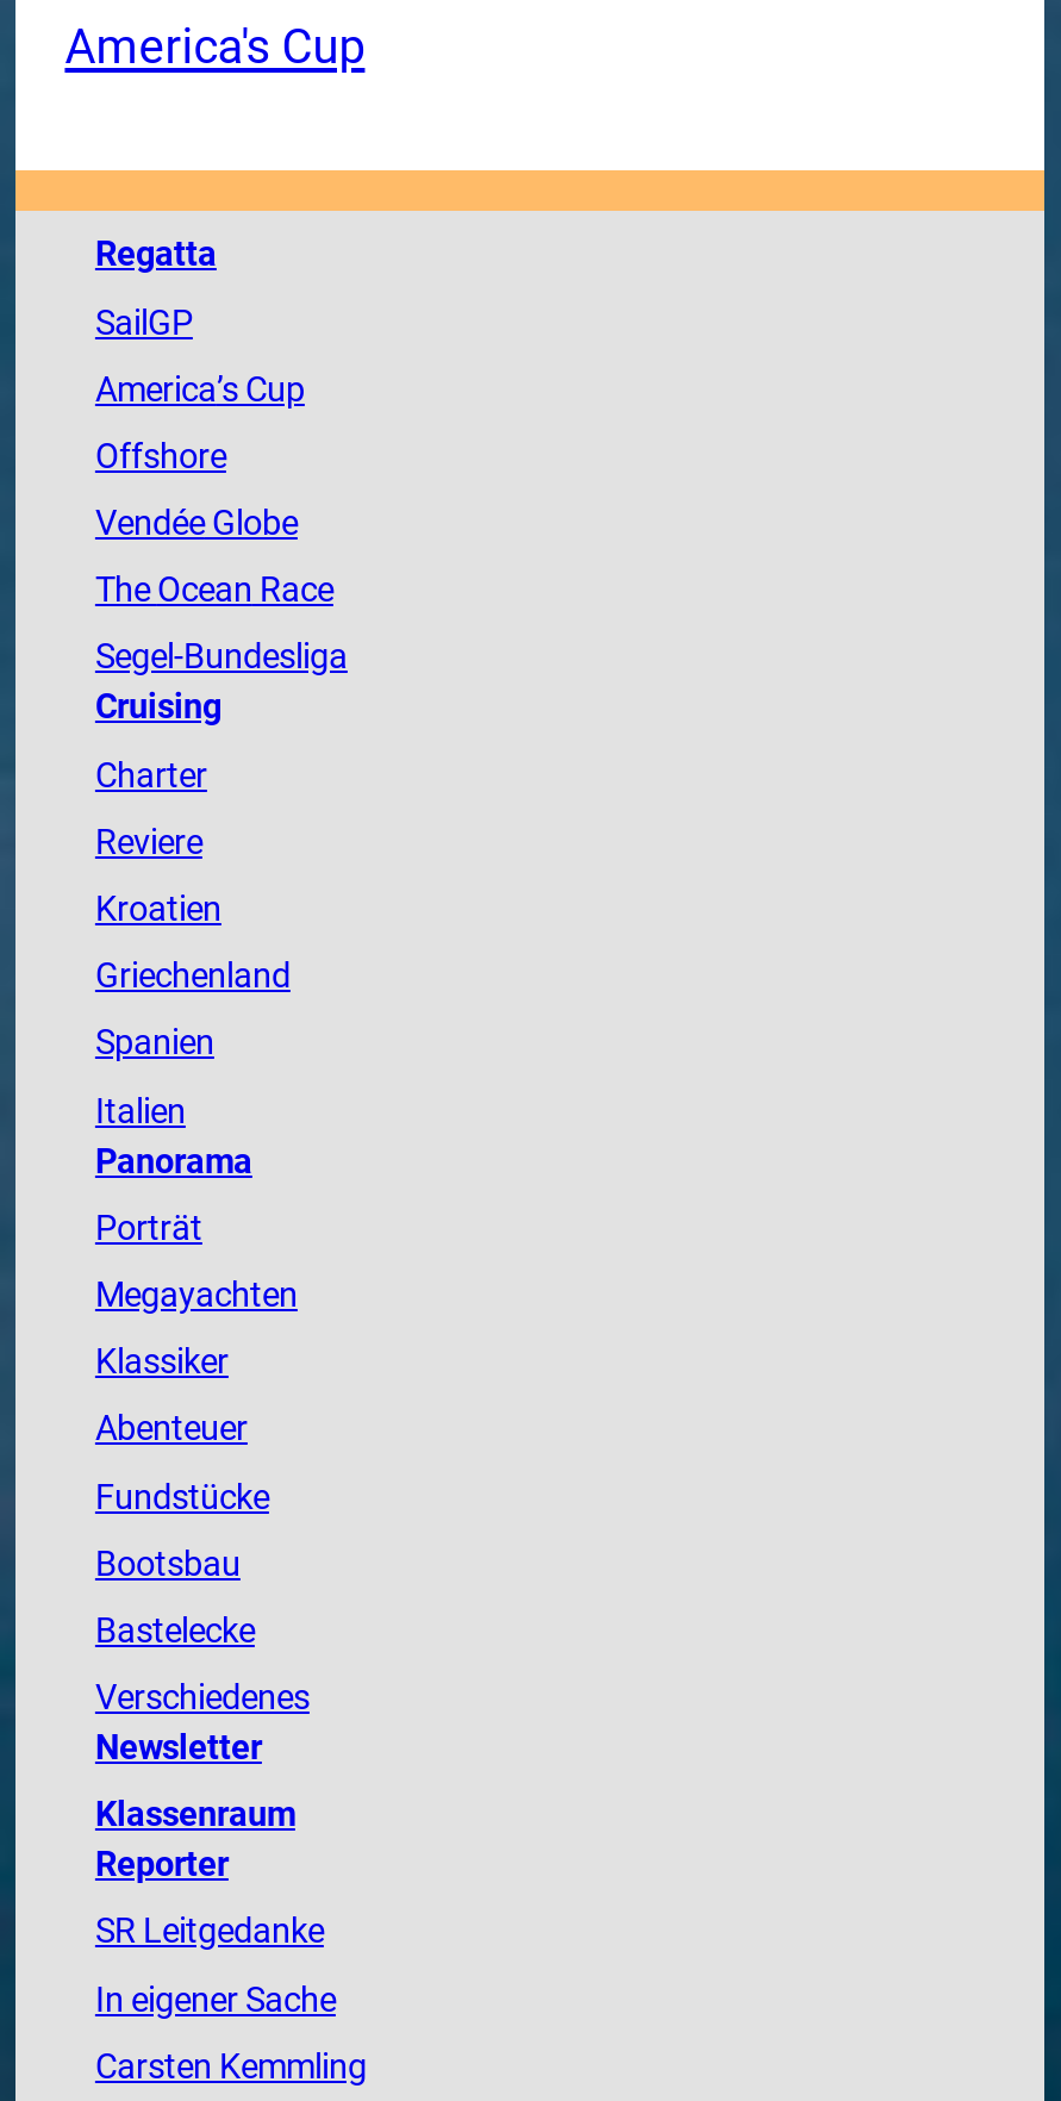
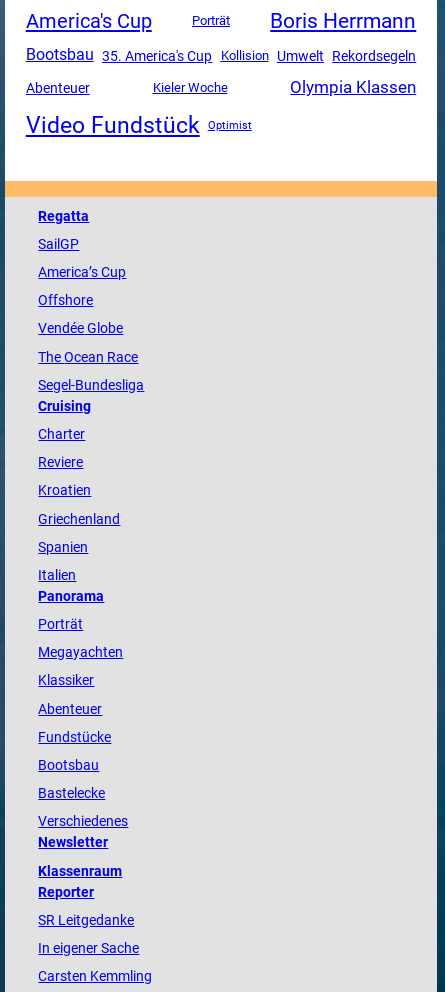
none -> [26,8,416,139] Porträt | Boris Herrmann | Bootsbau 35. America's Cup Kollision Umwelt Rekordsegeln | Abenteuer | Kieler Woche | Olympia Klassen | Video Fundstück | Optimist

